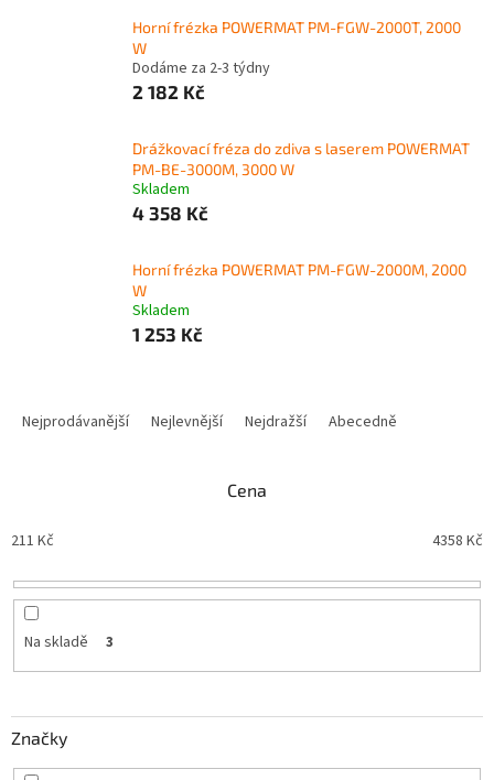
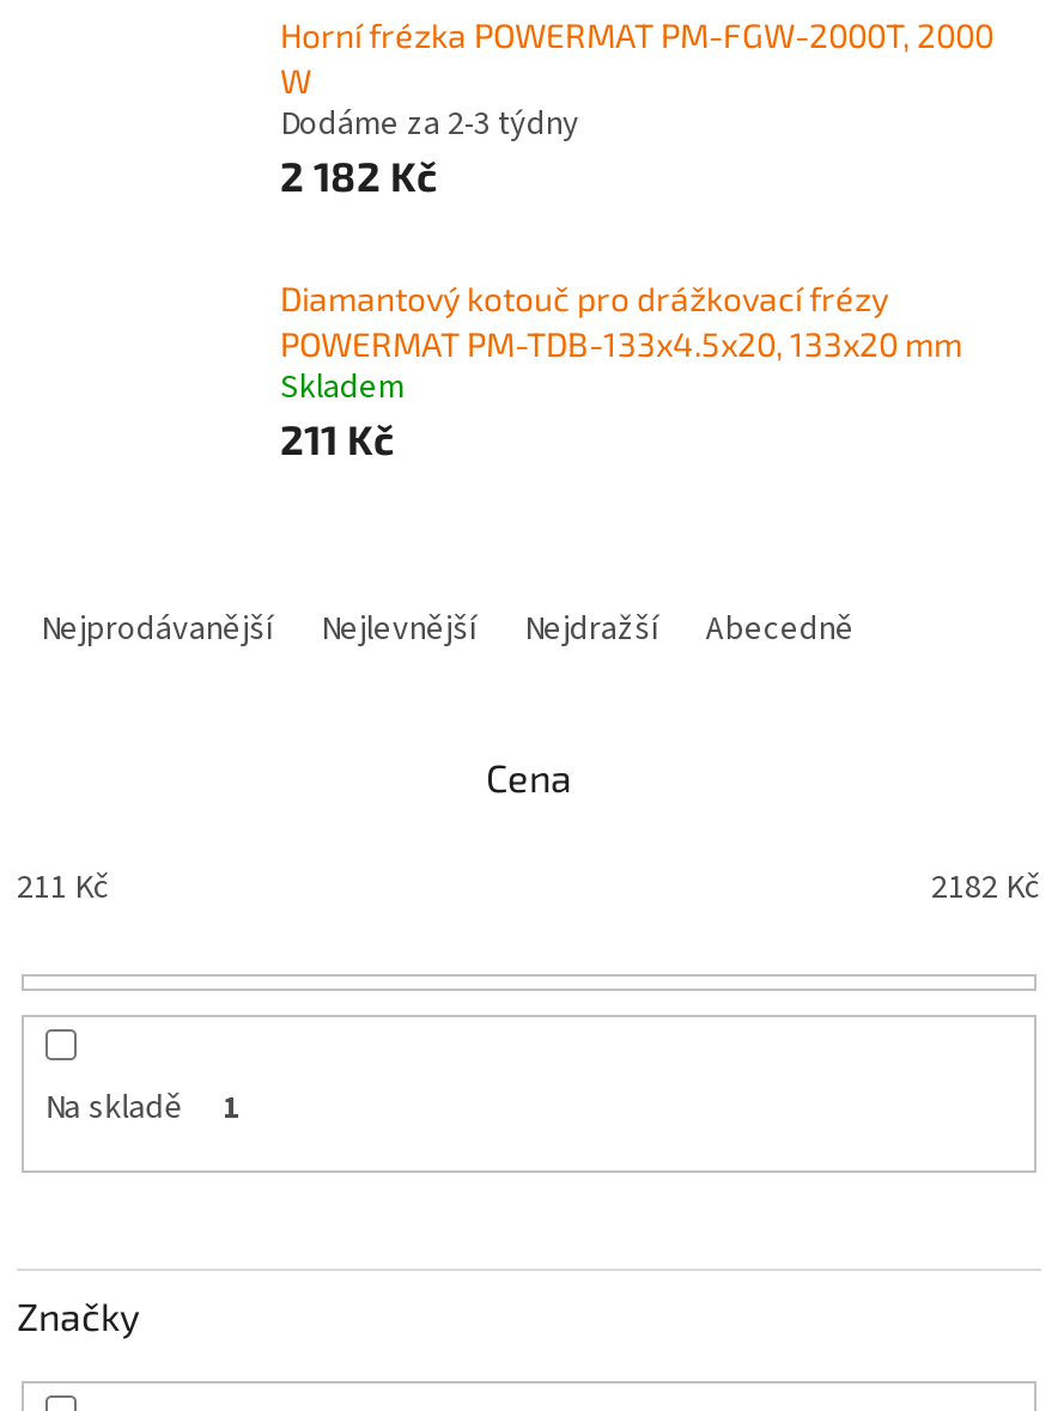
[132,139,470,179] Drážkovací fréza do zdiva s laserem POWERMAT | PM-BE-3000M, 3000 W -> [280,279,962,365] Diamantový kotouč pro drážkovací frézy | POWERMAT PM-TDB-133x4.5x20, 133x20 mm
[132,202,466,345] 4 358 Kč | Horní frézka POWERMAT PM-FGW-2000M, 2000 | W | Skladem | 1 253 Kč -> [280,415,395,463] 211 Kč
[432,530,483,552] 4358 Kč -> [931,865,1041,913] 2182 Kč
[106,633,113,652] 3 -> [222,1087,239,1130] 1

